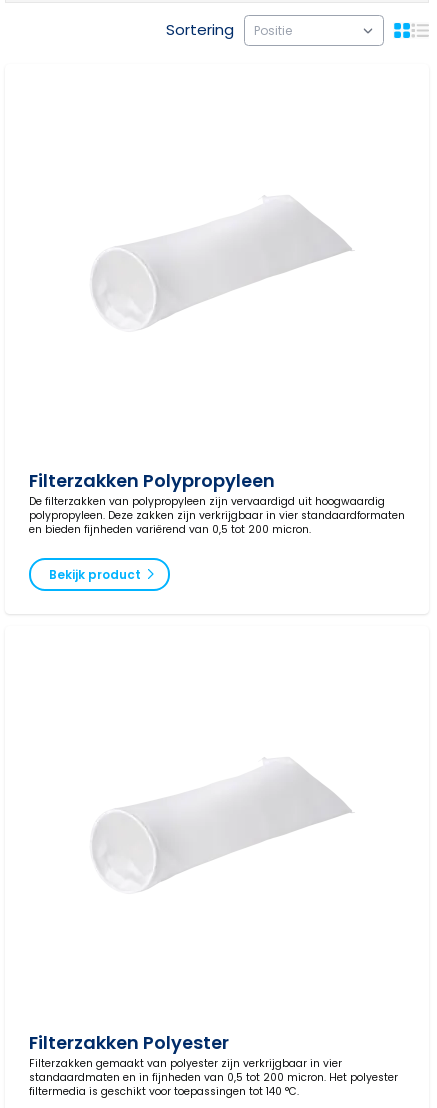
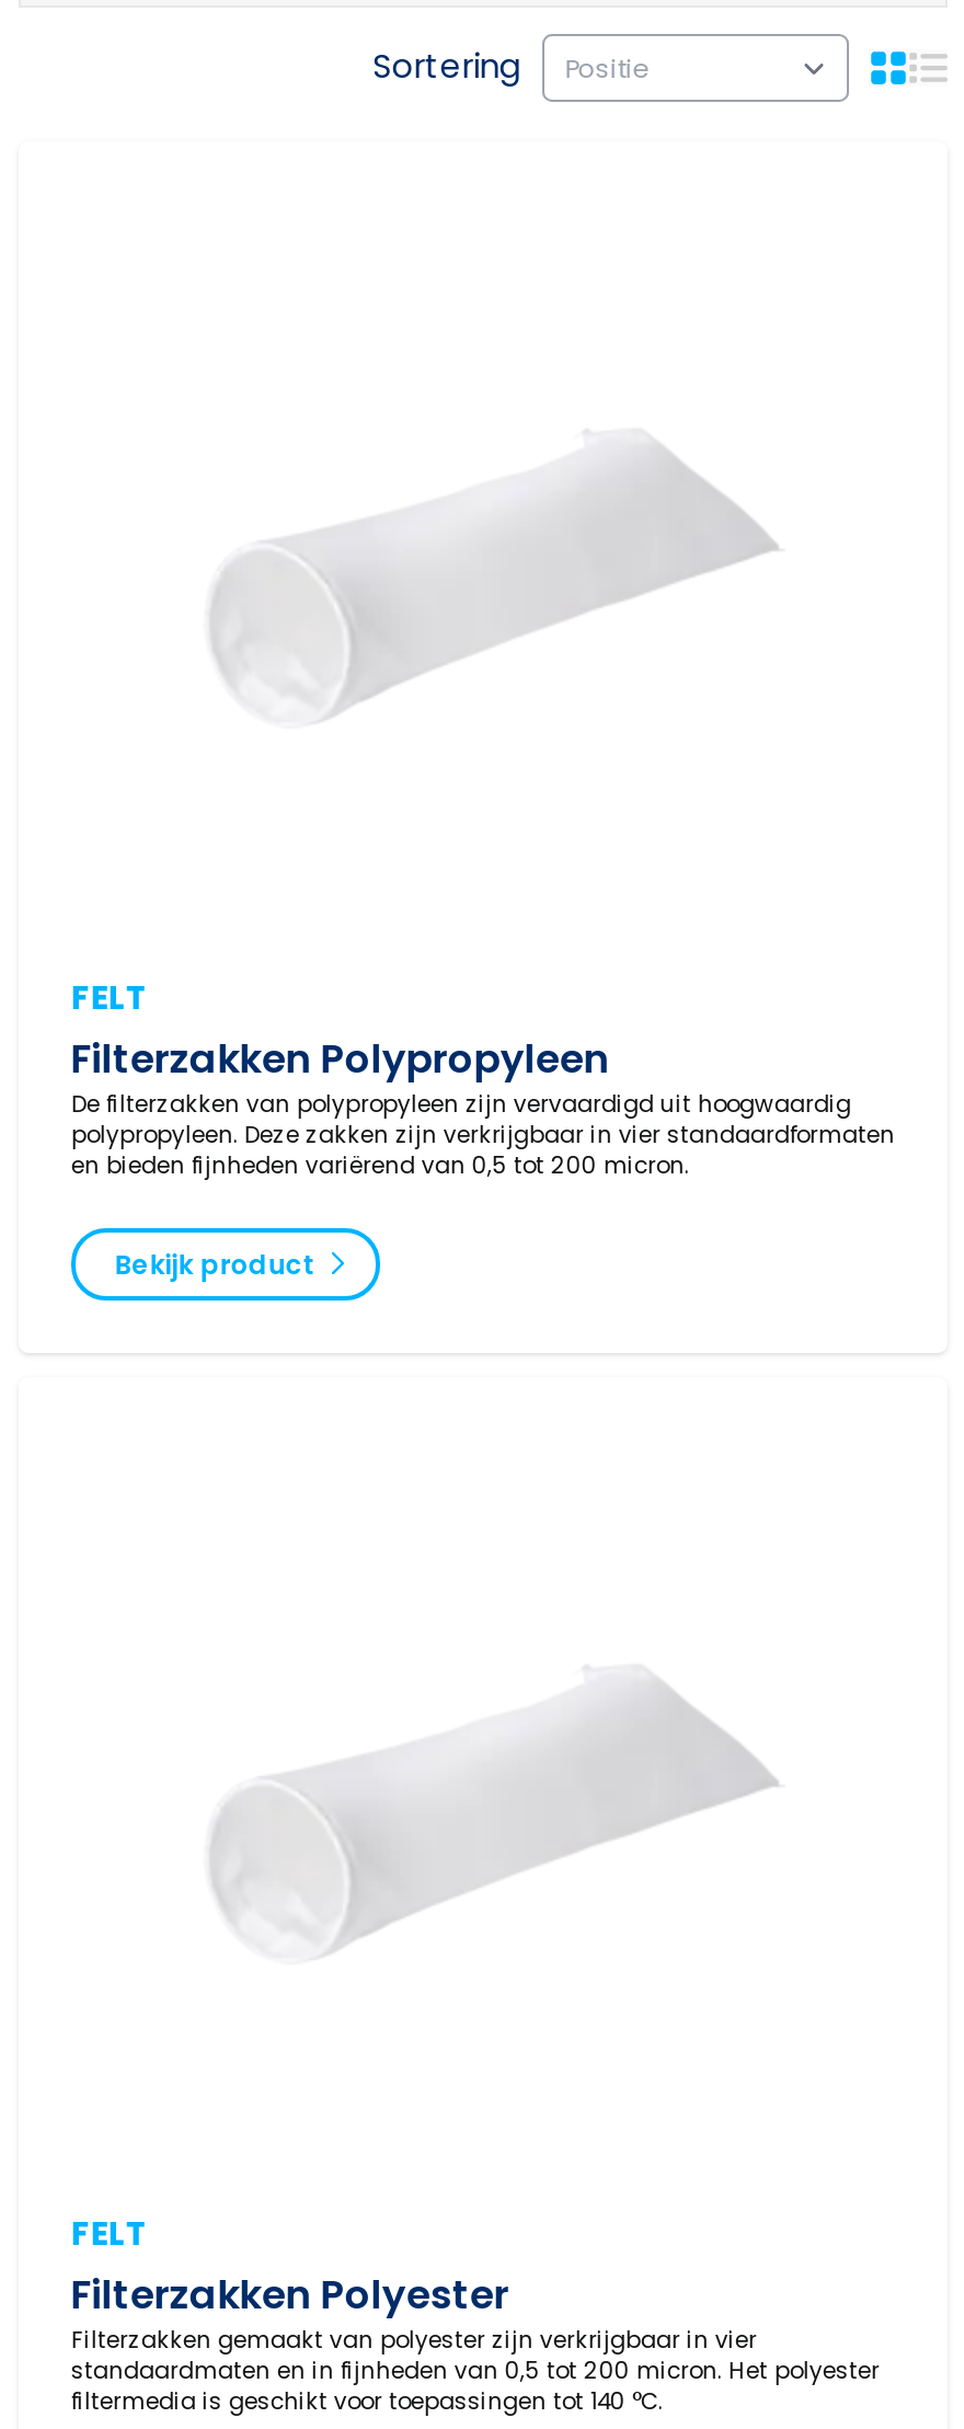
none -> [71,974,148,1020] FELT
none -> [71,2211,148,2257] FELT

